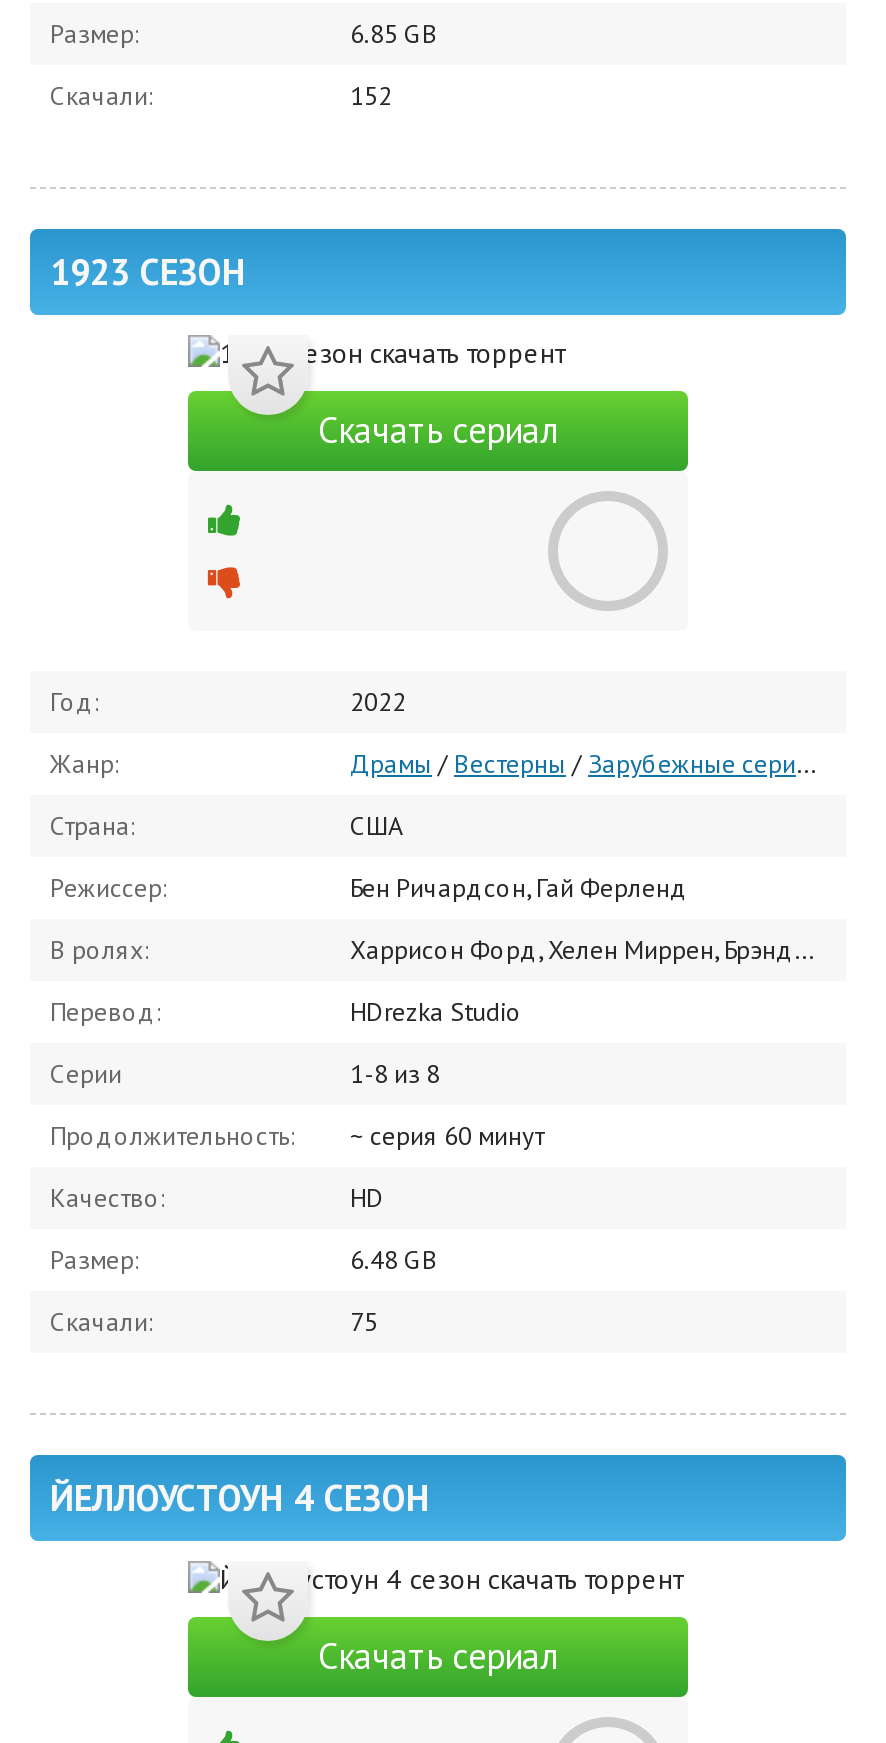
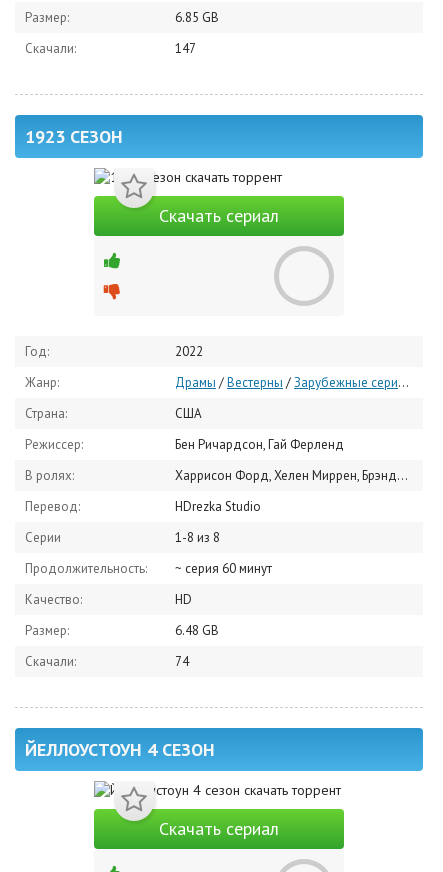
[350,79,392,113] 152 -> [175,40,196,57] 147
[350,1305,378,1339] 75 -> [175,653,189,670] 74

